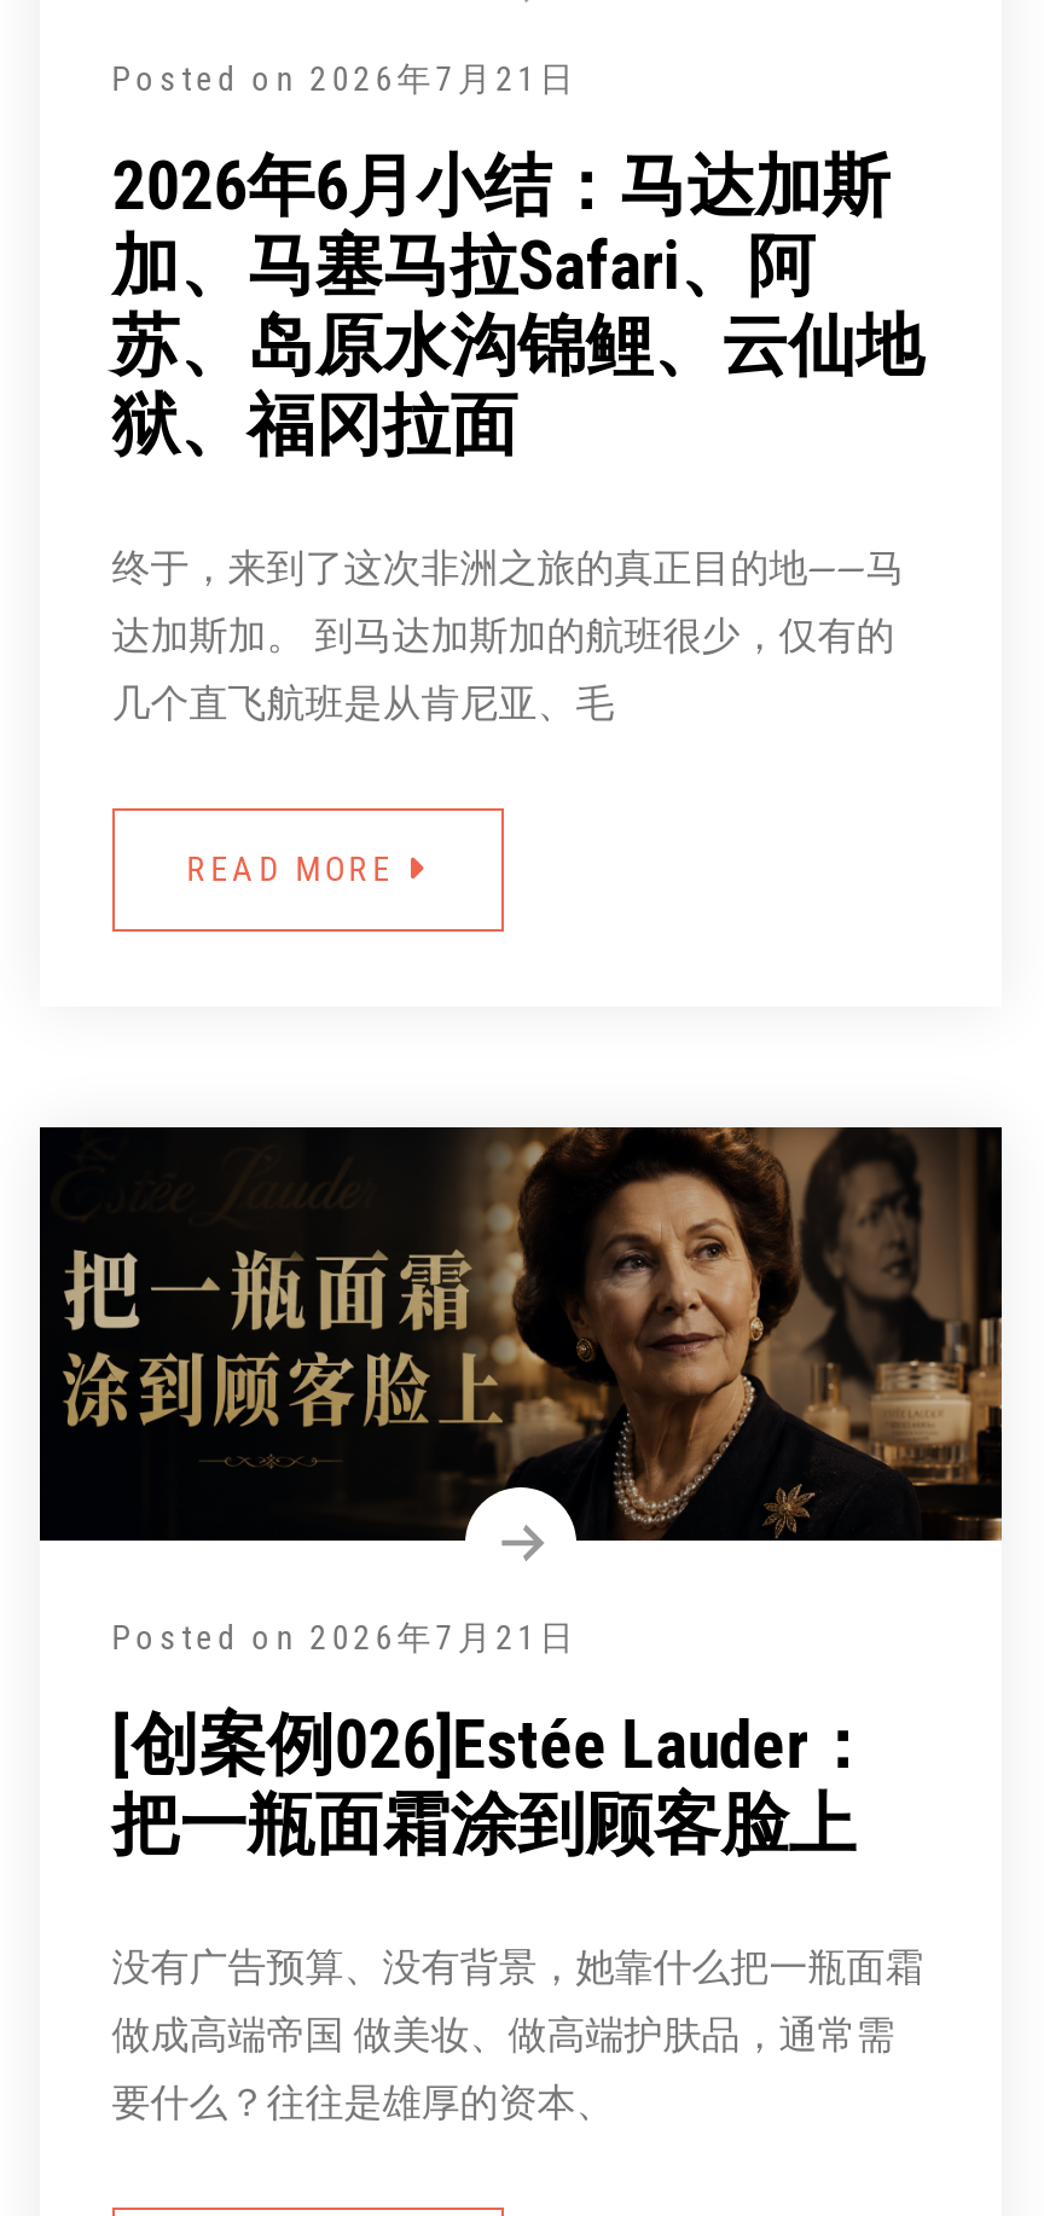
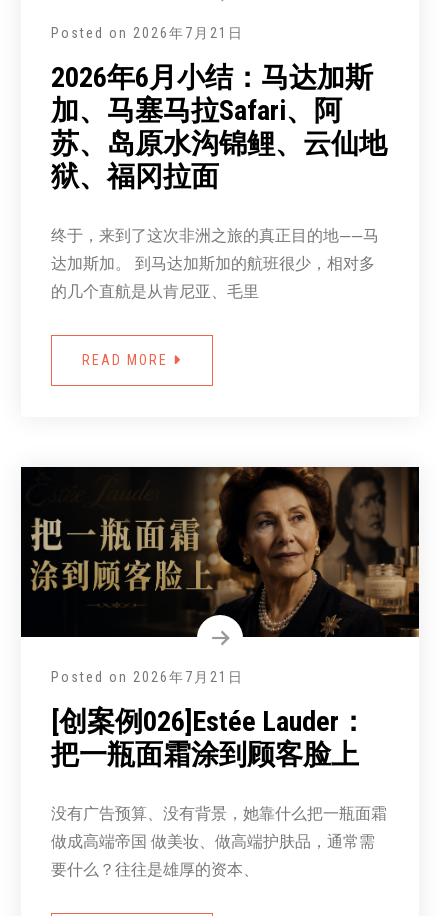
[112,609,895,659] 达加斯加。 到马达加斯加的航班很少，仅有的 -> [51,252,375,273] 达加斯加。 到马达加斯加的航班很少，相对多
[112,676,614,727] 几个直飞航班是从肯尼亚、毛 -> [51,280,259,301] 的几个直航是从肯尼亚、毛里

